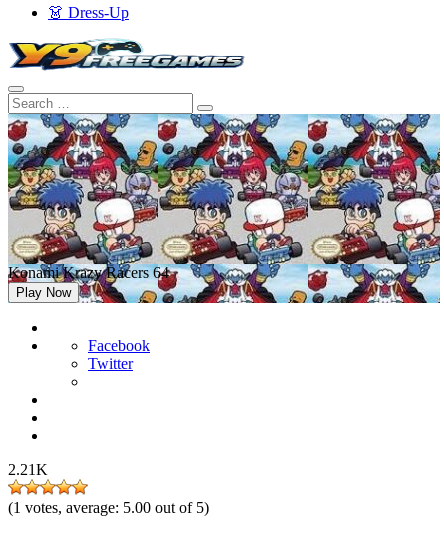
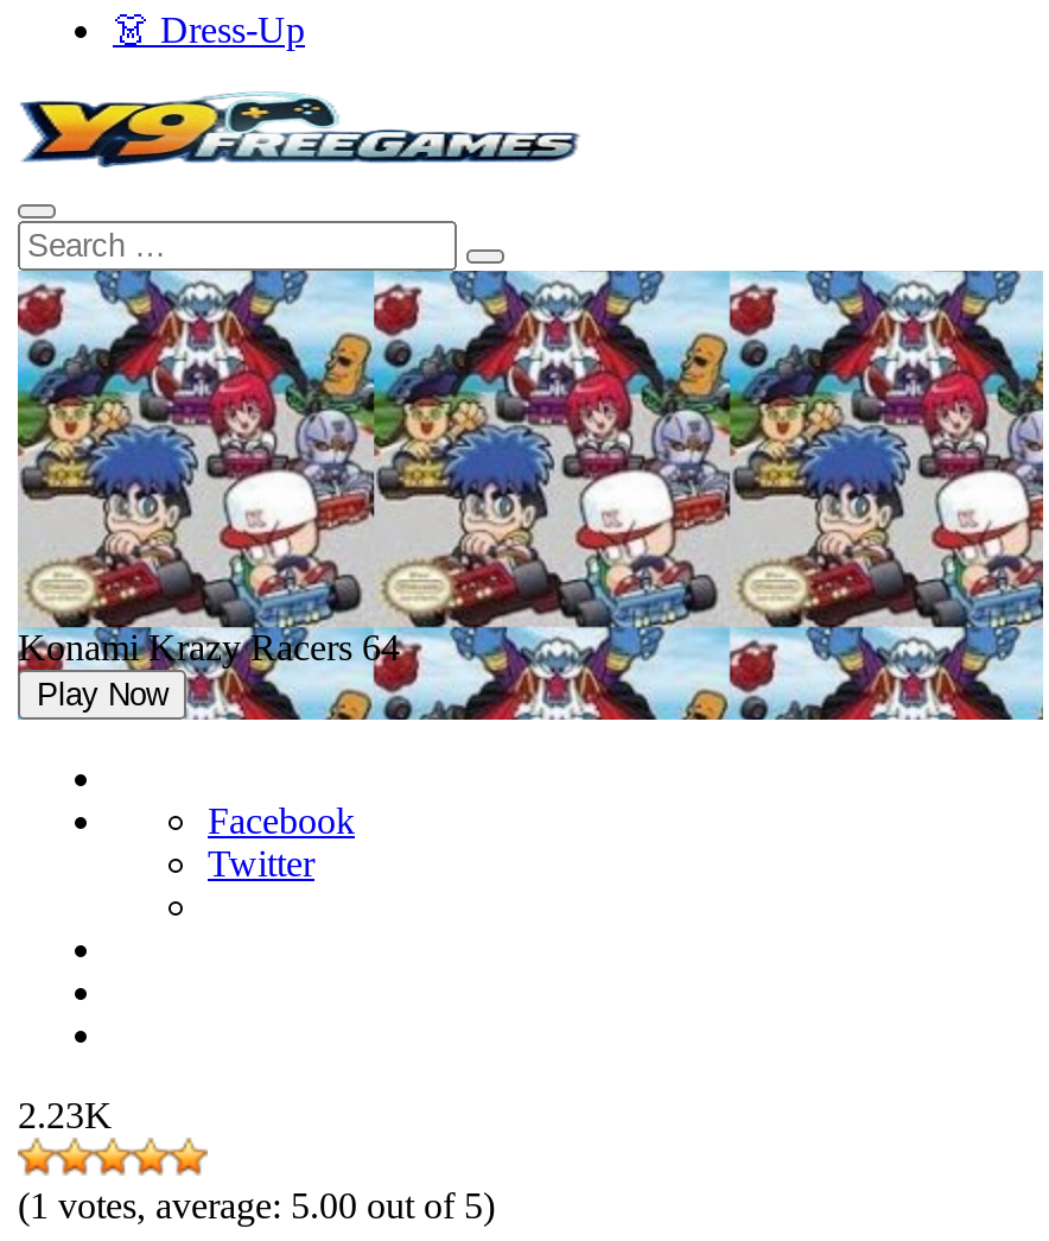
[8,461,48,478] 2.21K -> [18,1095,113,1135] 2.23K

